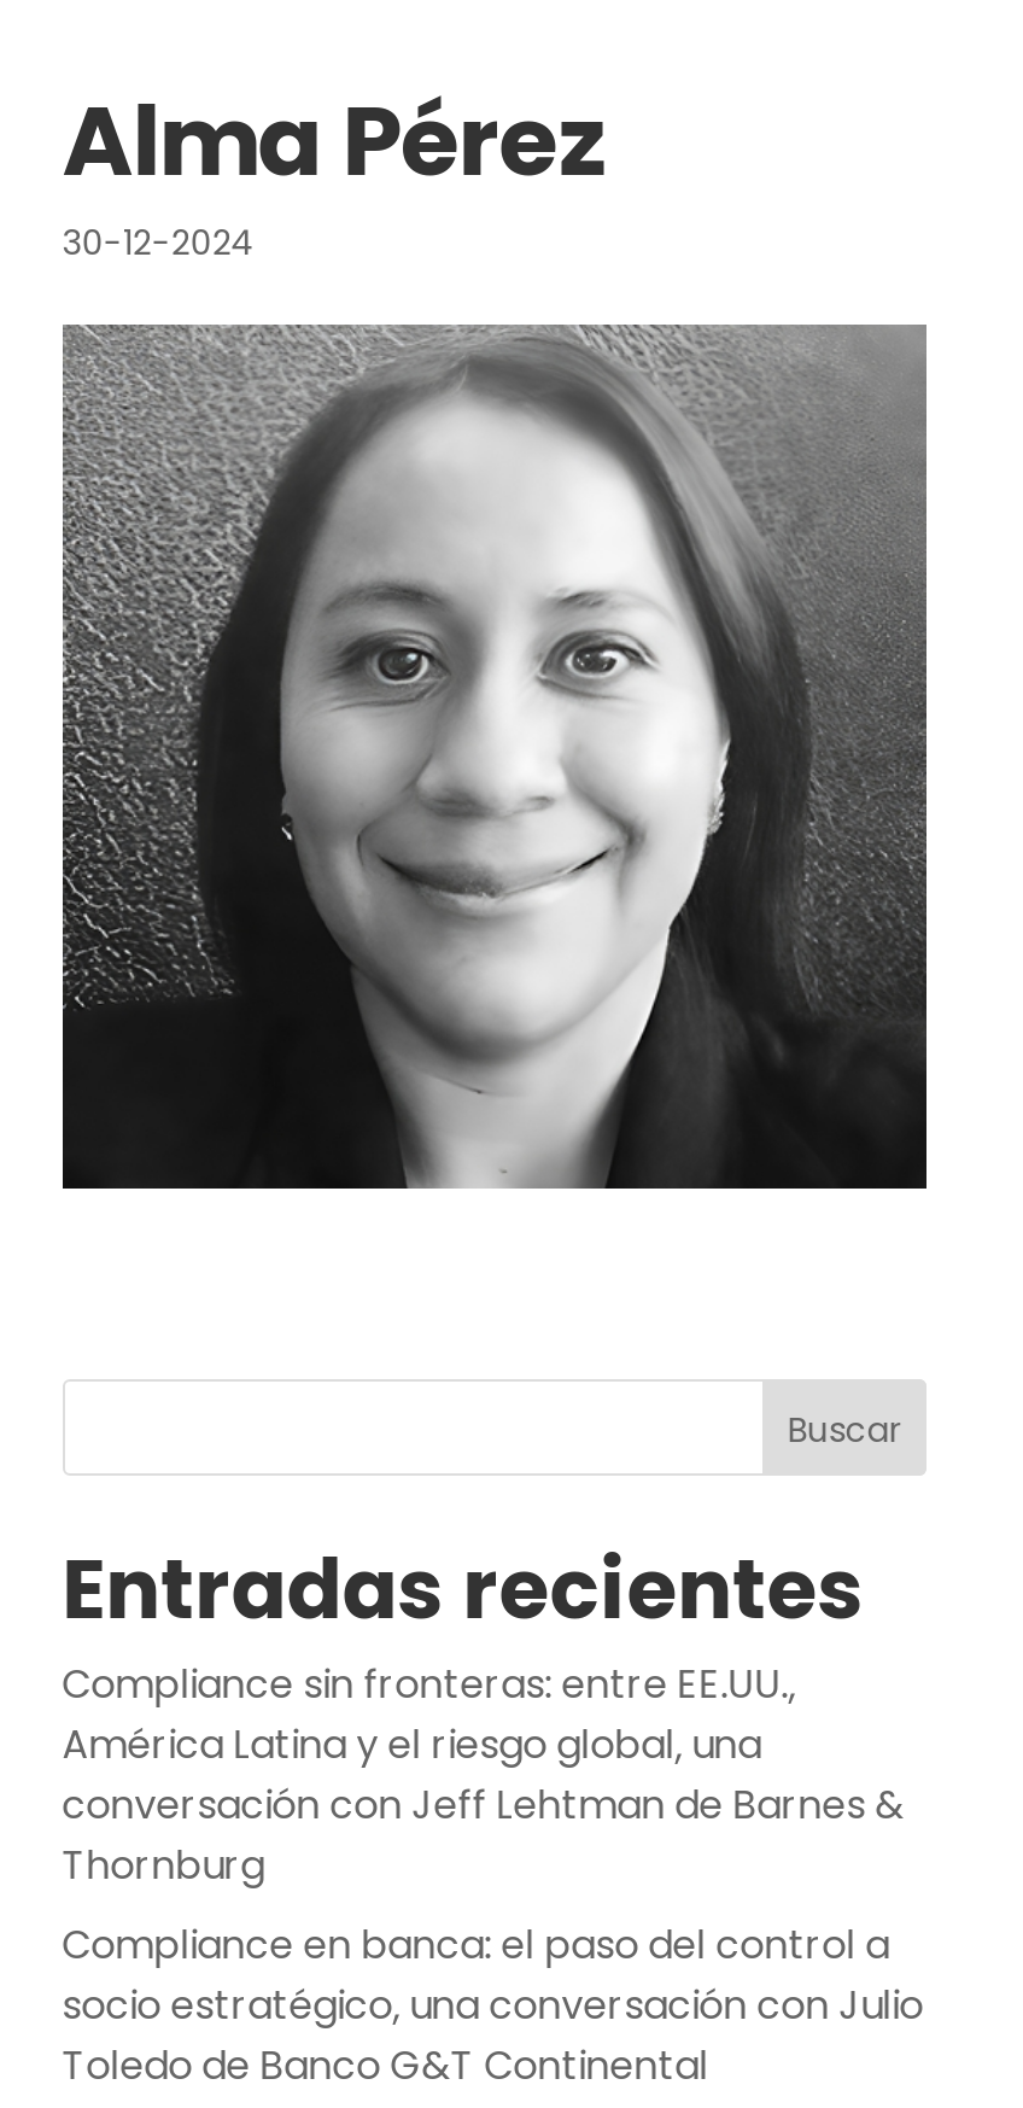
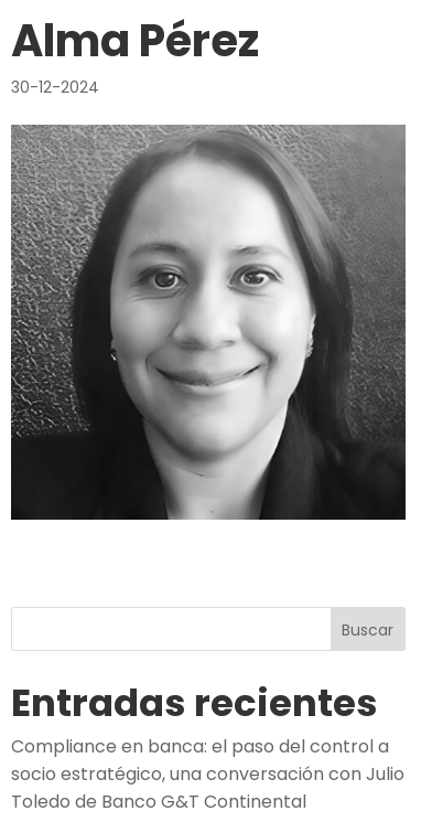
[62,1657,904,1894] Compliance sin fronteras: entre EE.UU., | América Latina y el riesgo global, una | conversación con Jeff Lehtman de Barnes & | Thornburg -> none

